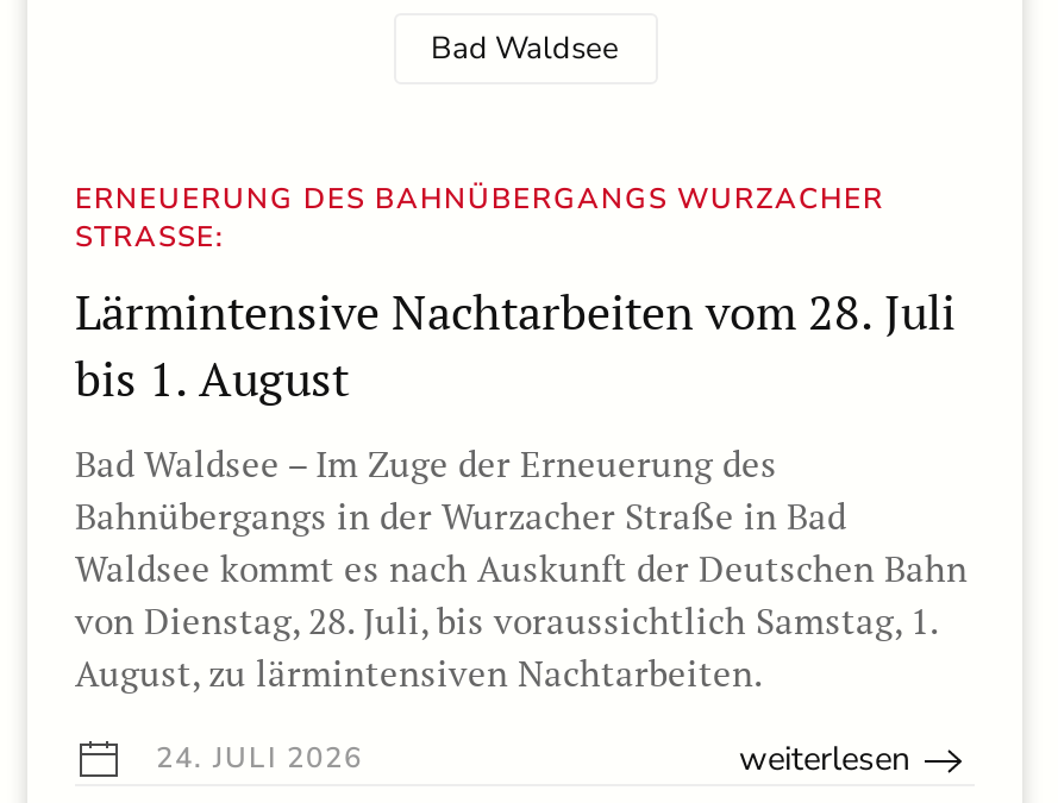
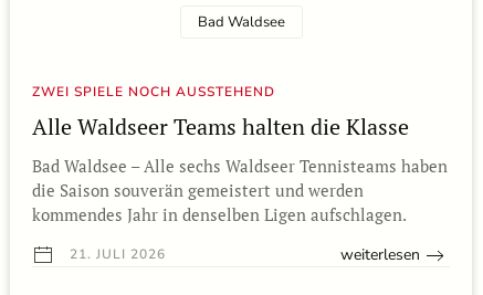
[75,180,968,697] ERNEUERUNG DES BAHNÜBERGANGS WURZACHER | STRASSE: | Lärmintensive Nachtarbeiten vom 28. Juli | bis 1. August | Bad Waldsee – Im Zuge der Erneuerung des | Bahnübergangs in der Wurzacher Straße in Bad | Waldsee kommt es nach Auskunft der Deutschen Bahn | von Dienstag, 28. Juli, bis voraussichtlich Samstag, 1. | August, zu lärmintensiven Nachtarbeiten. -> [32,83,448,226] ZWEI SPIELE NOCH AUSSTEHEND | Alle Waldseer Teams halten die Klasse | Bad Waldsee – Alle sechs Waldseer Tennisteams haben | die Saison souverän gemeistert und werden | kommendes Jahr in denselben Ligen aufschlagen.
[146,739,363,778] 24. JULI 2026 -> [65,246,166,263] 21. JULI 2026

